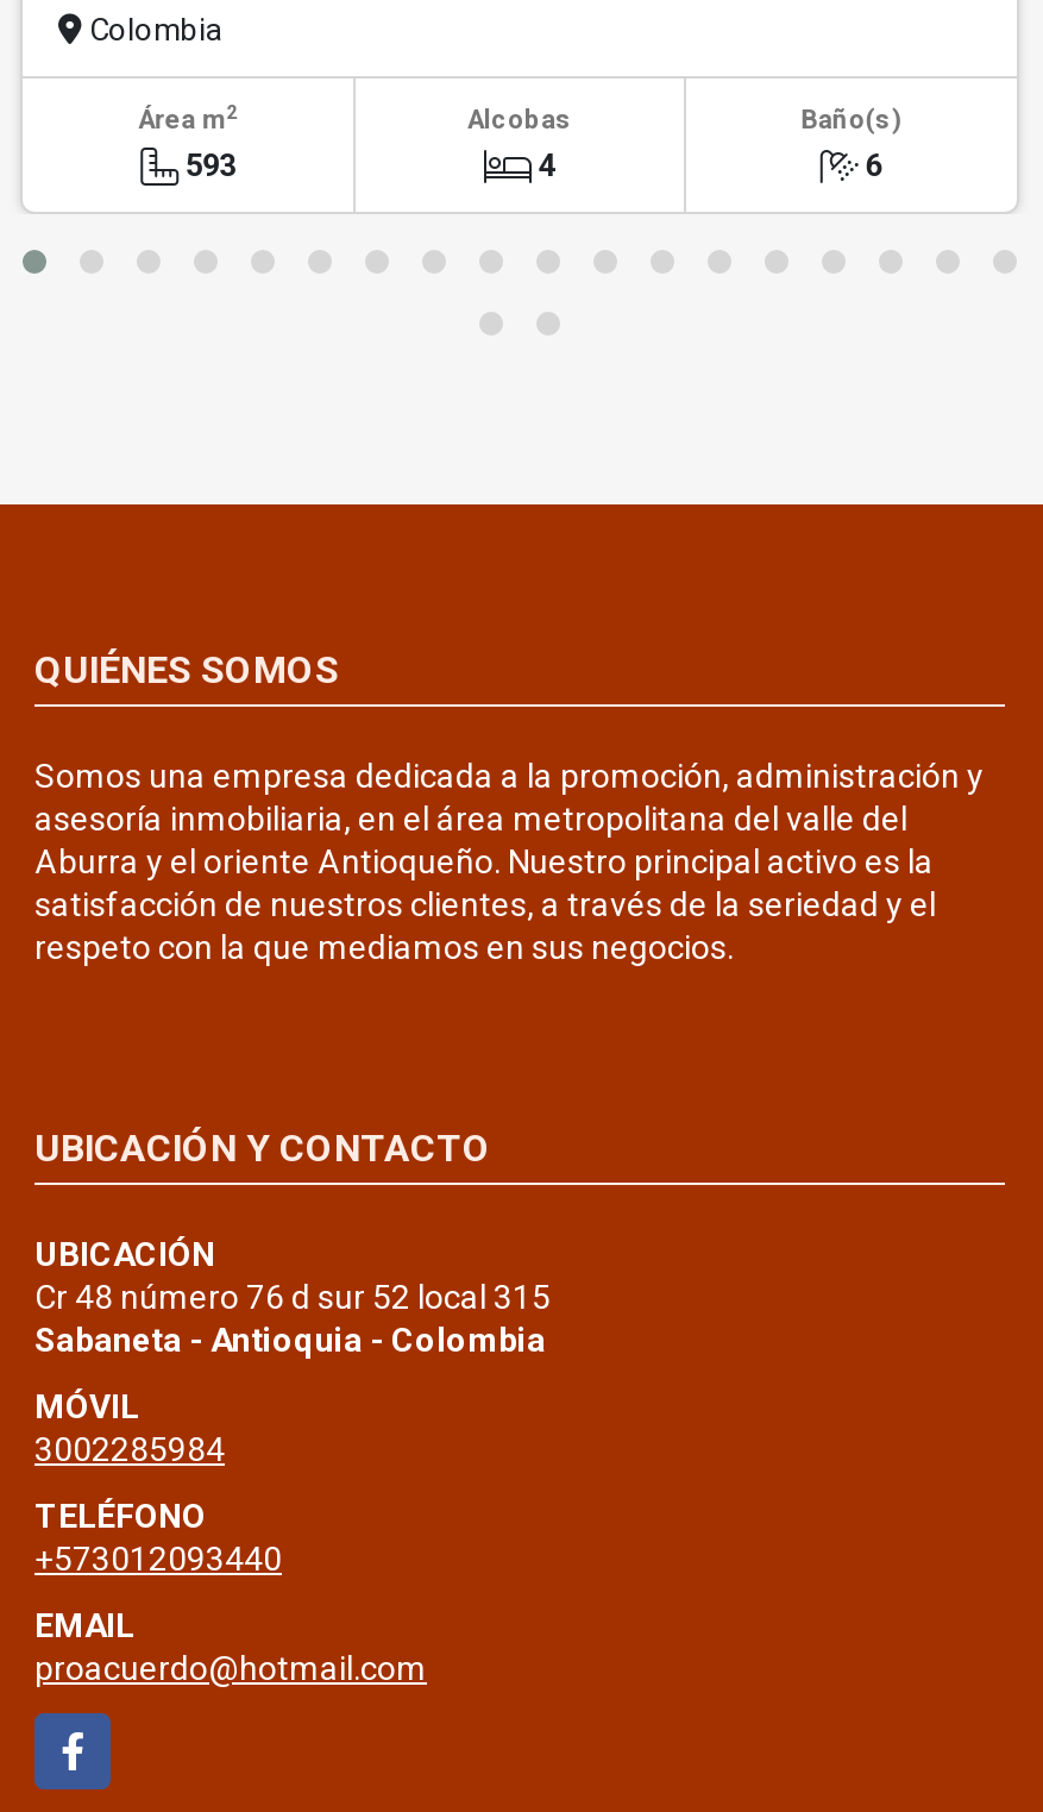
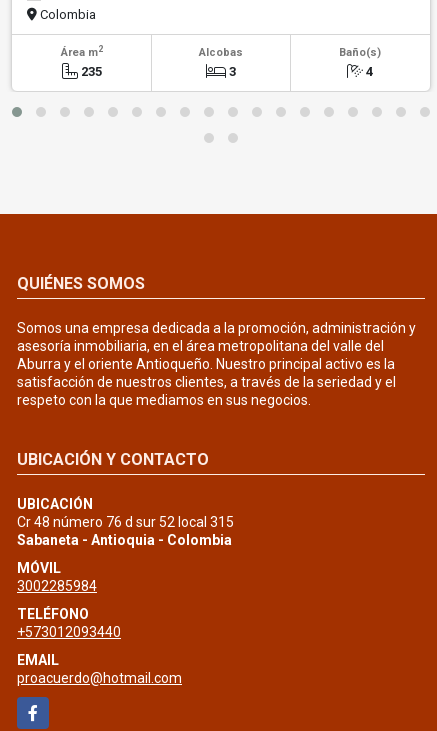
[186,149,236,185] 593 -> [81,64,102,79] 235
[539,149,555,185] 4 -> [229,64,236,79] 3
[865,149,882,185] 6 -> [366,64,373,79] 4

